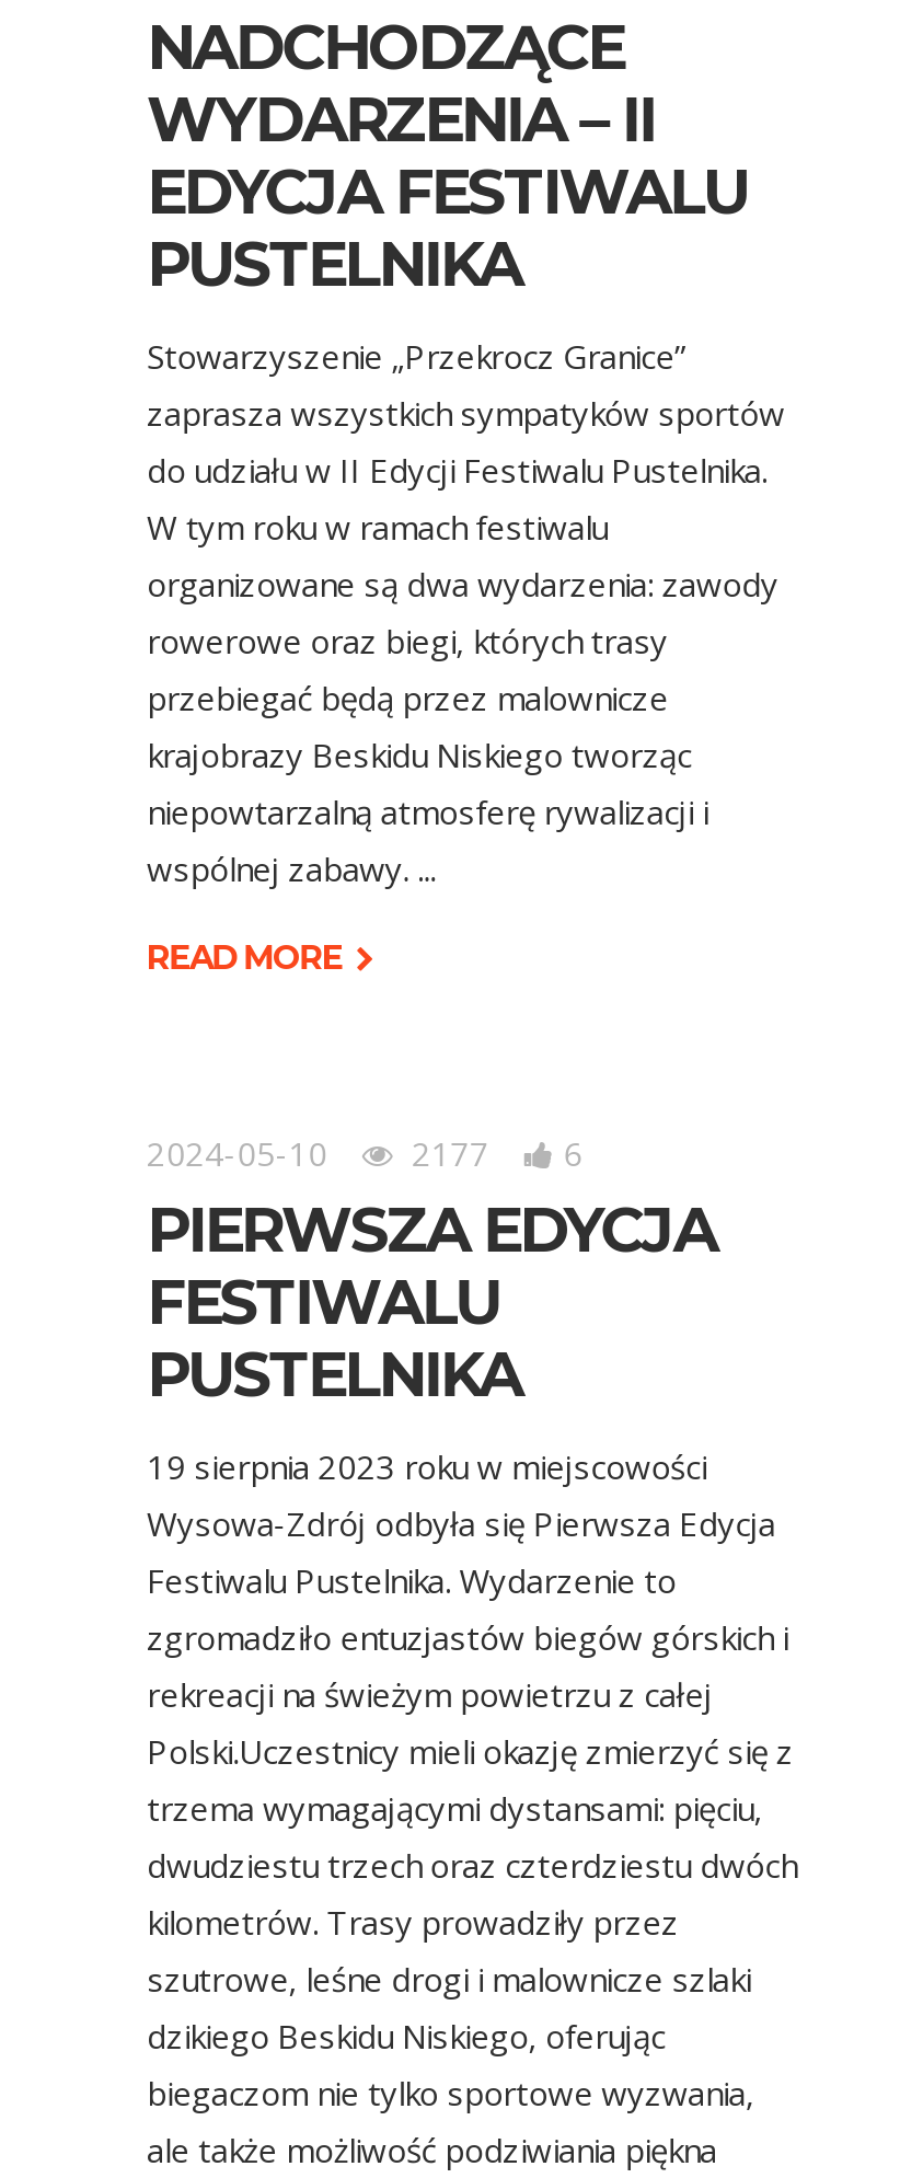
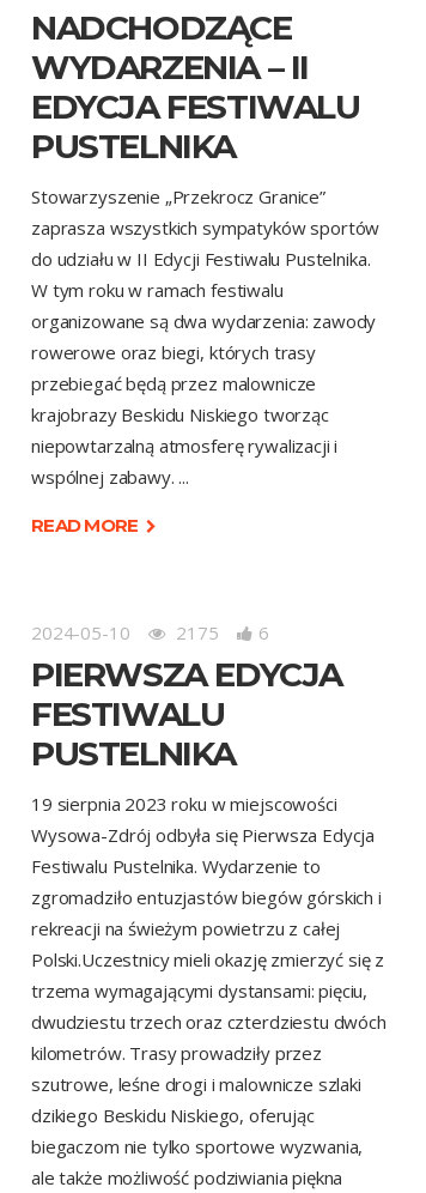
[147,1131,583,1175] 2024-05-10 2177 6 -> [31,620,269,644] 2024-05-10 2175 6

